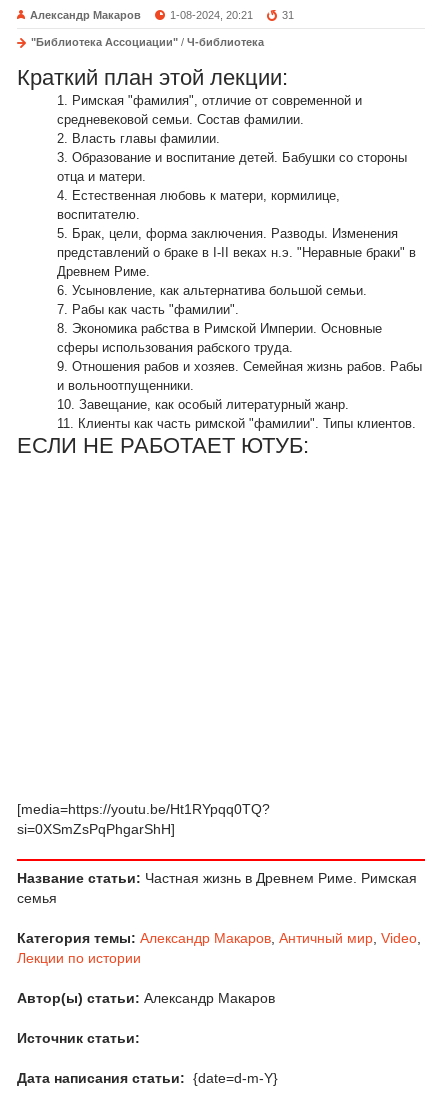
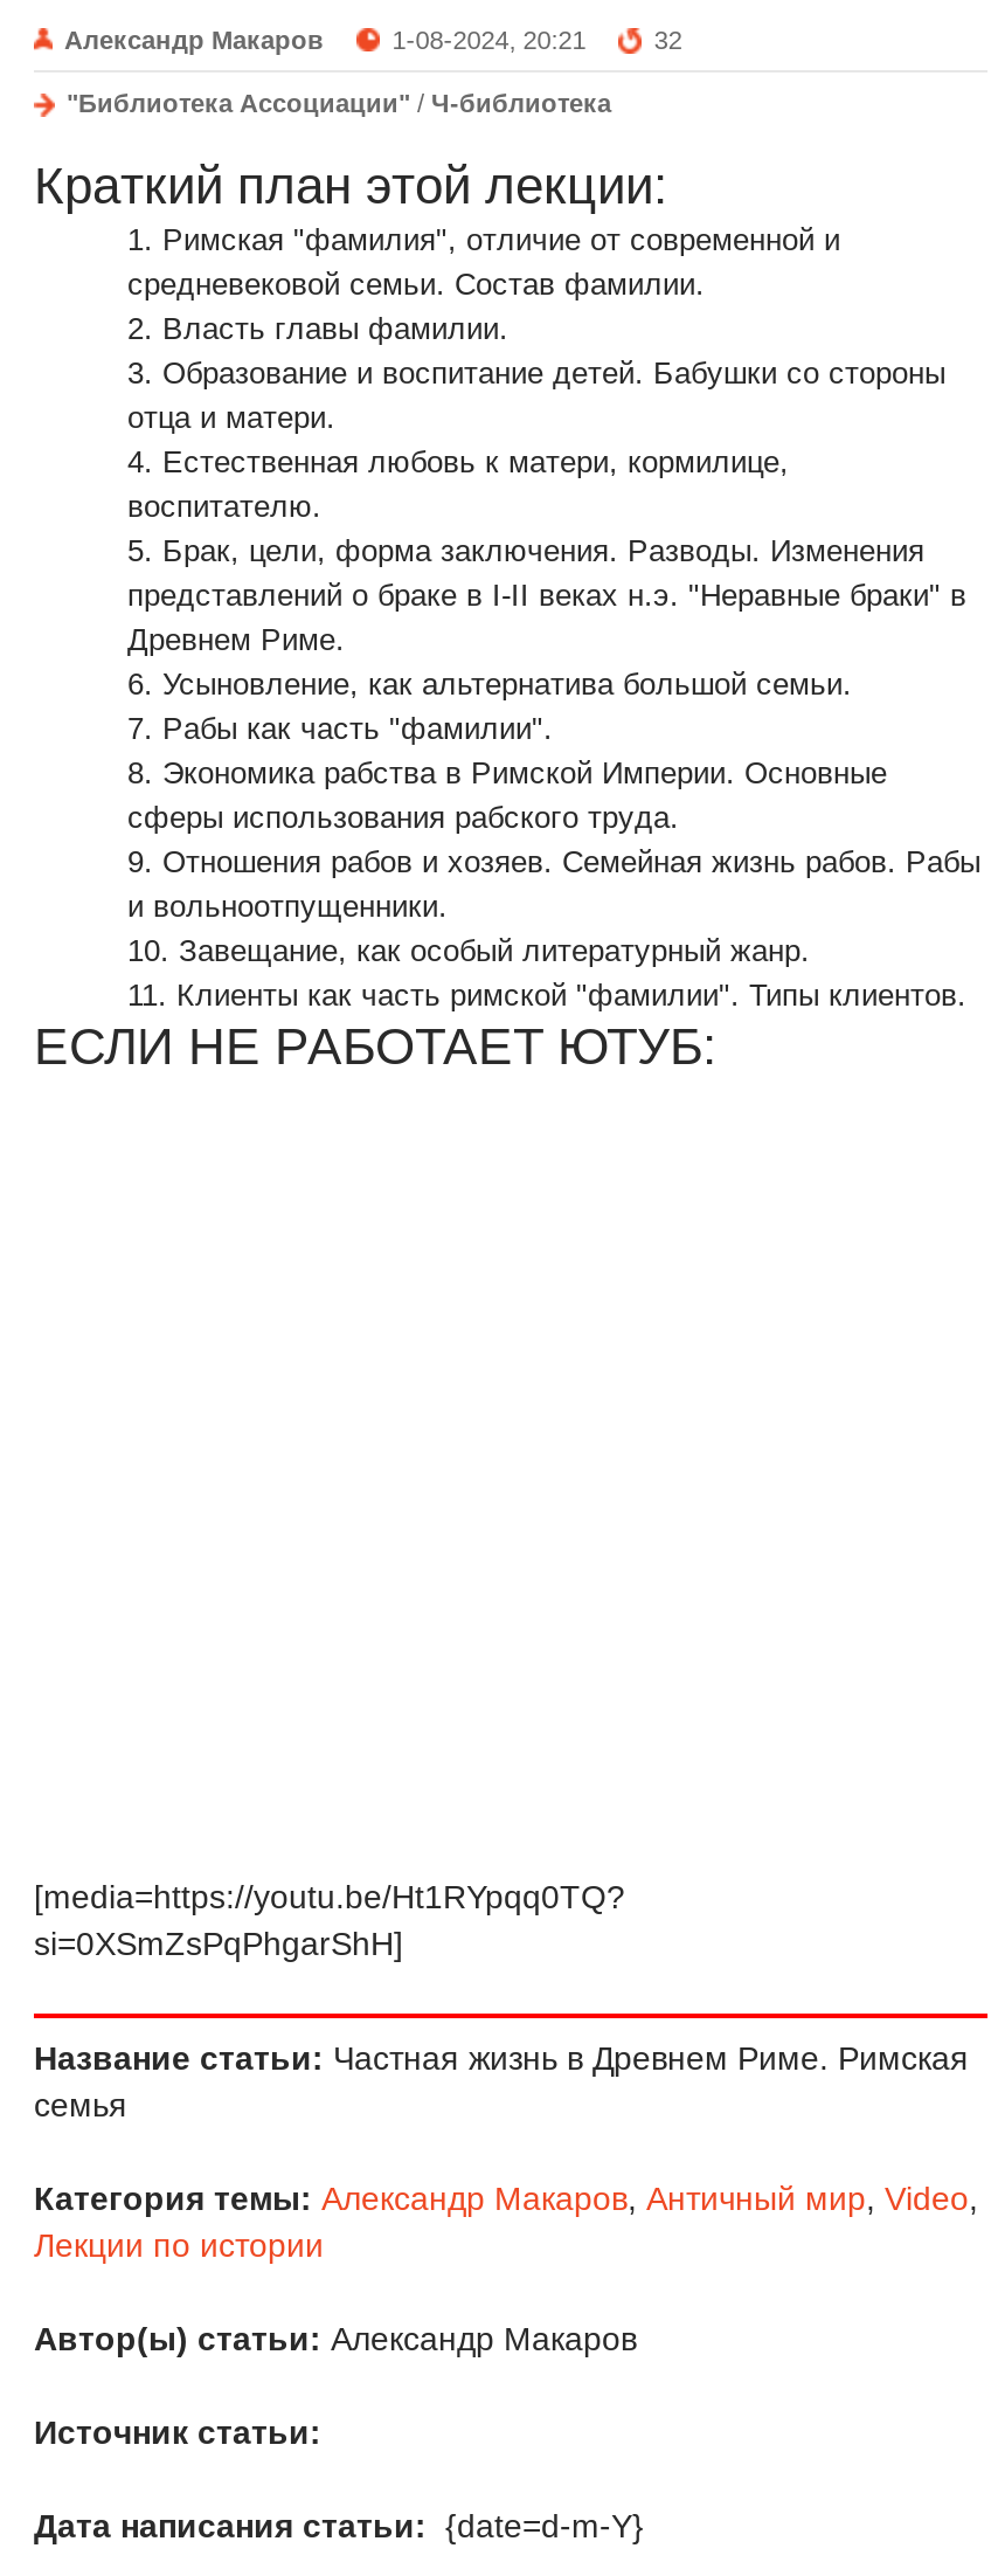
[282,9,294,21] 31 -> [654,26,682,54] 32

